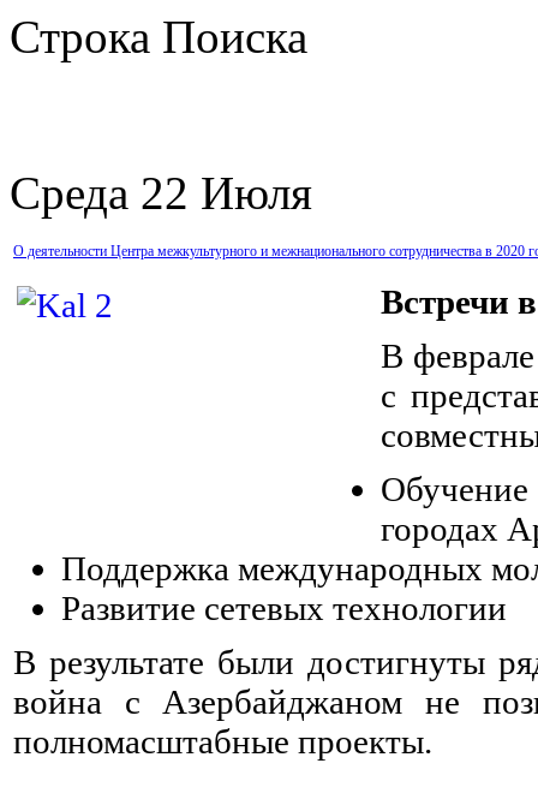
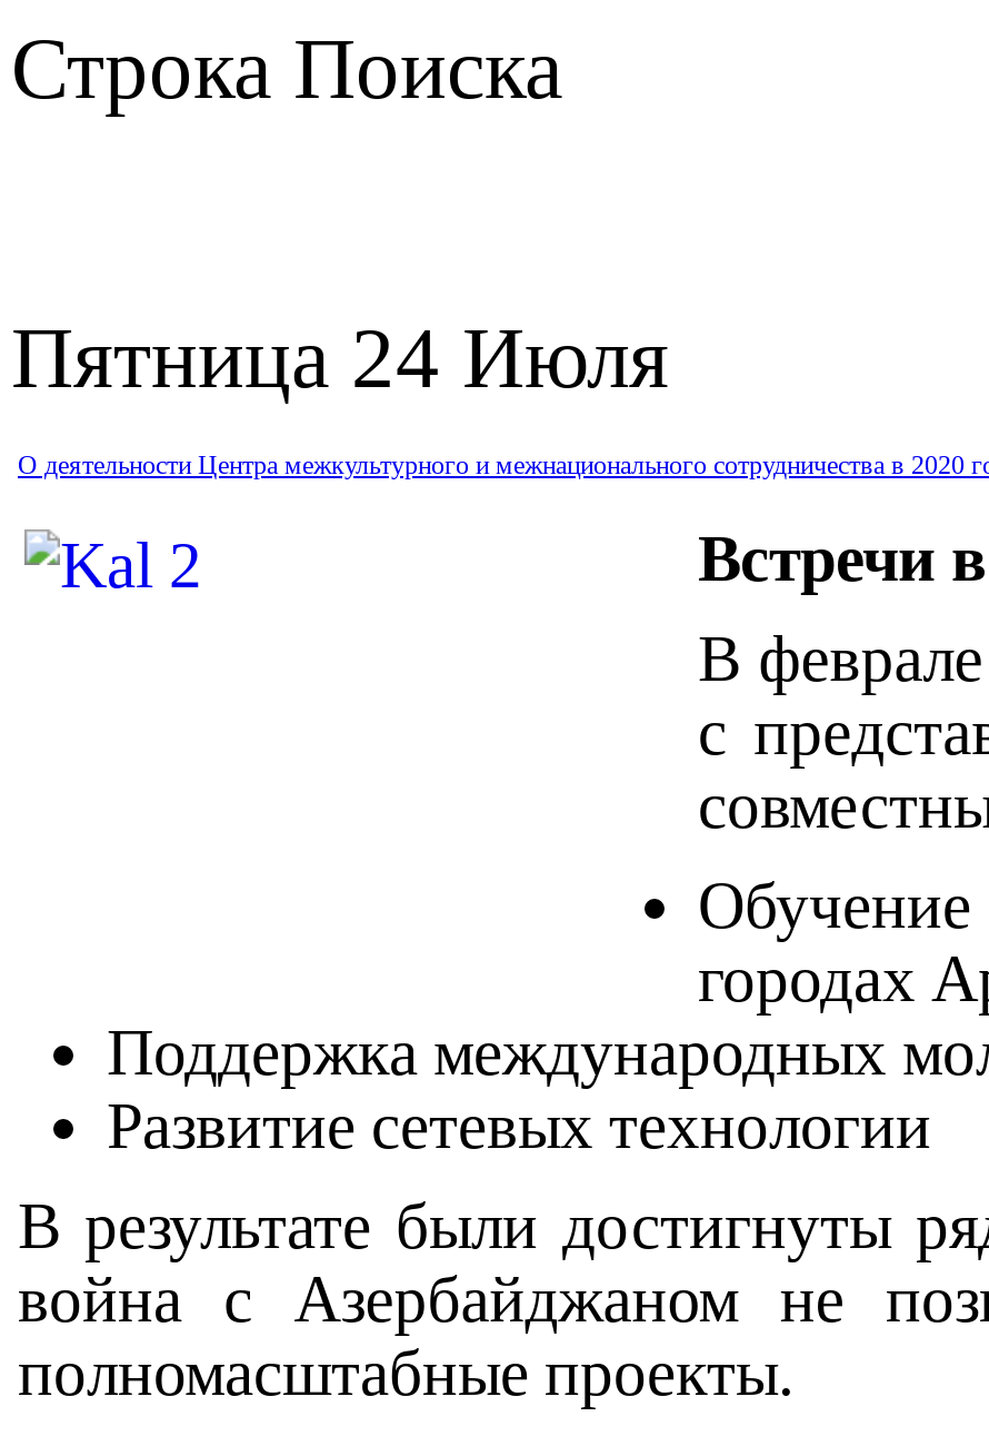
[10,167,312,219] Среда 22 Июля -> [11,310,669,405] Пятница 24 Июля

